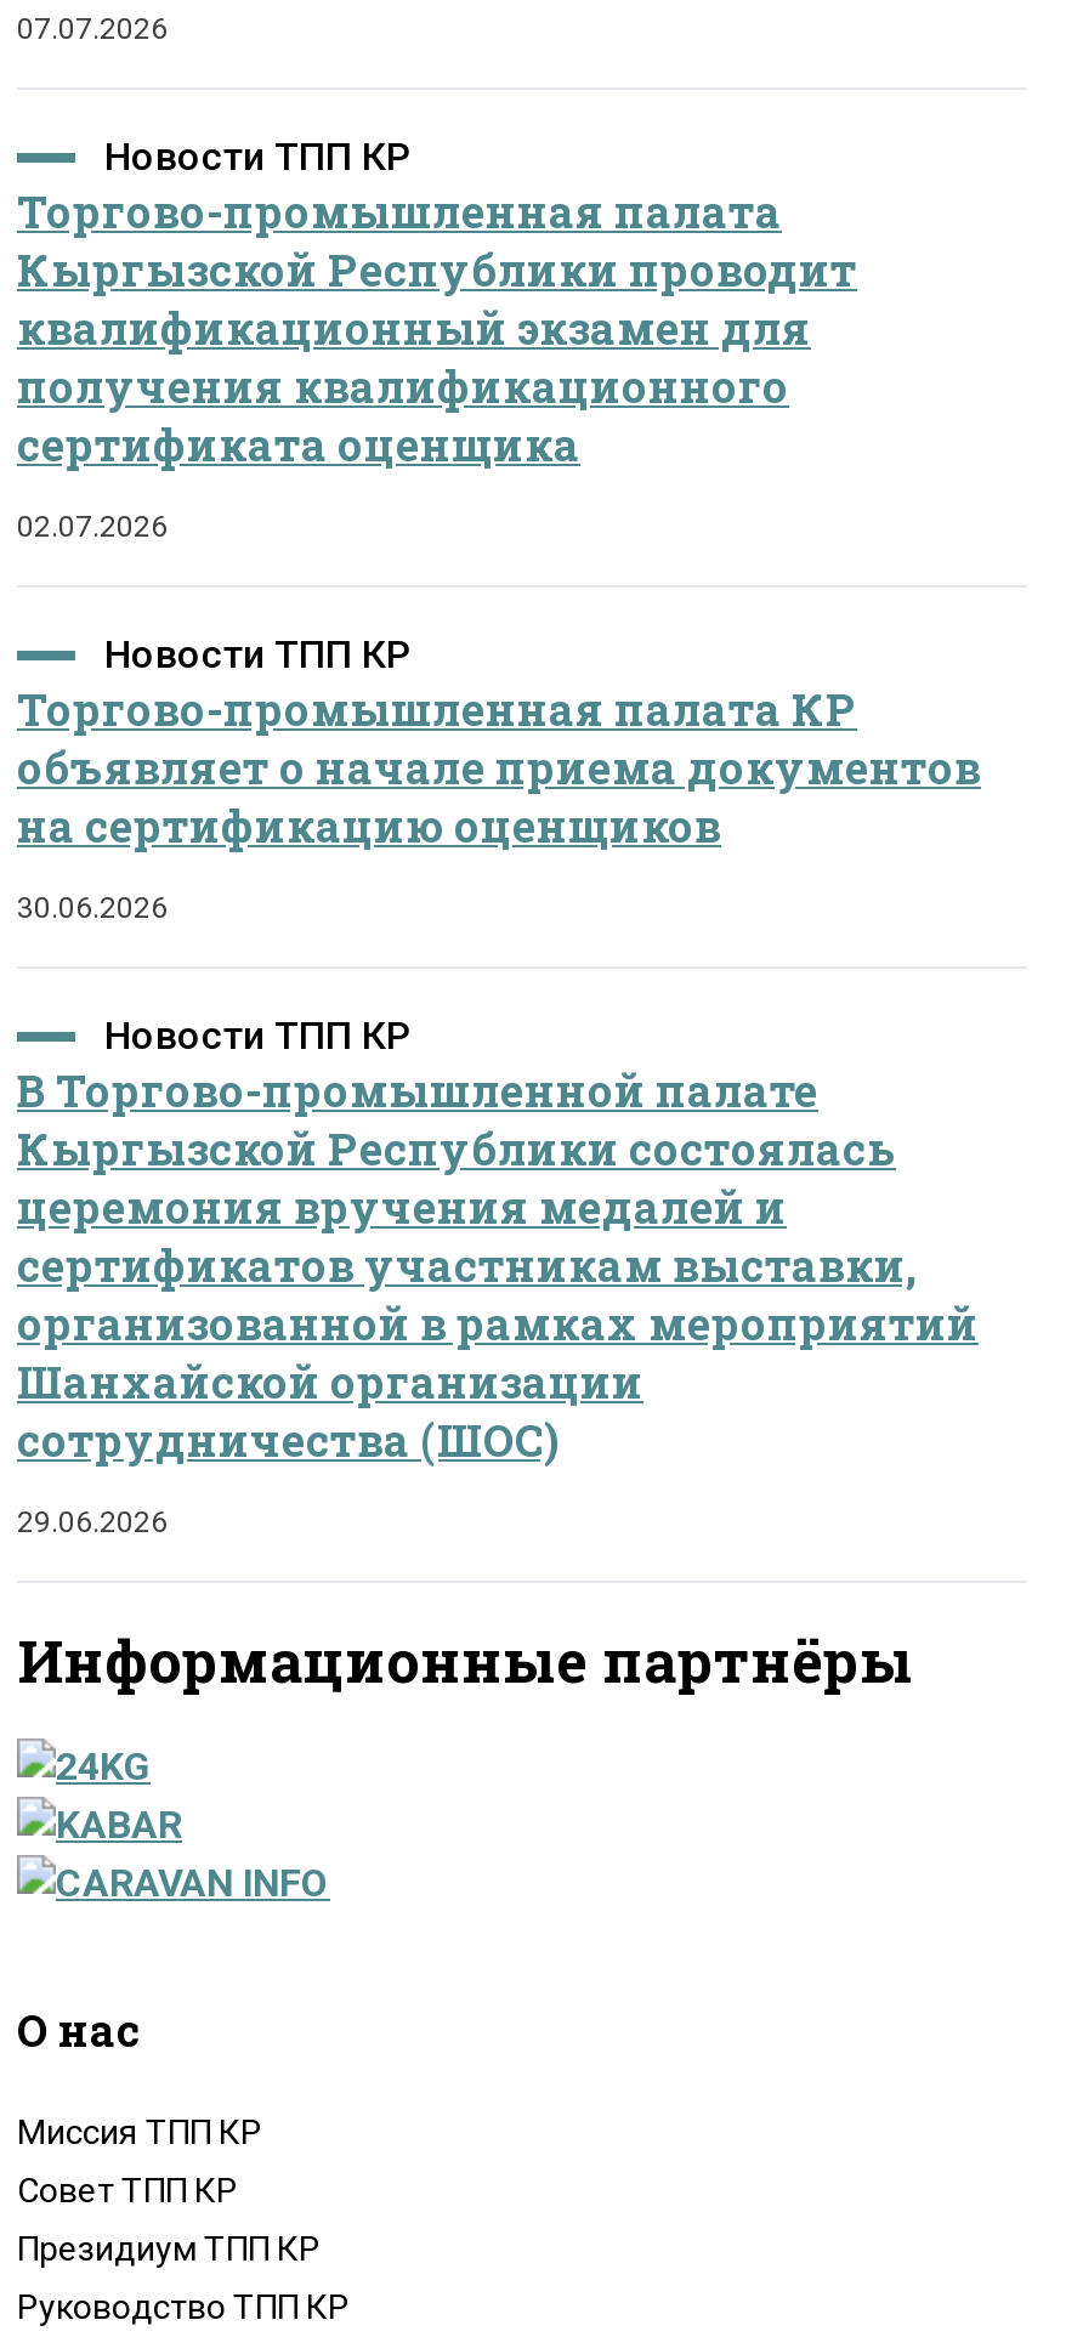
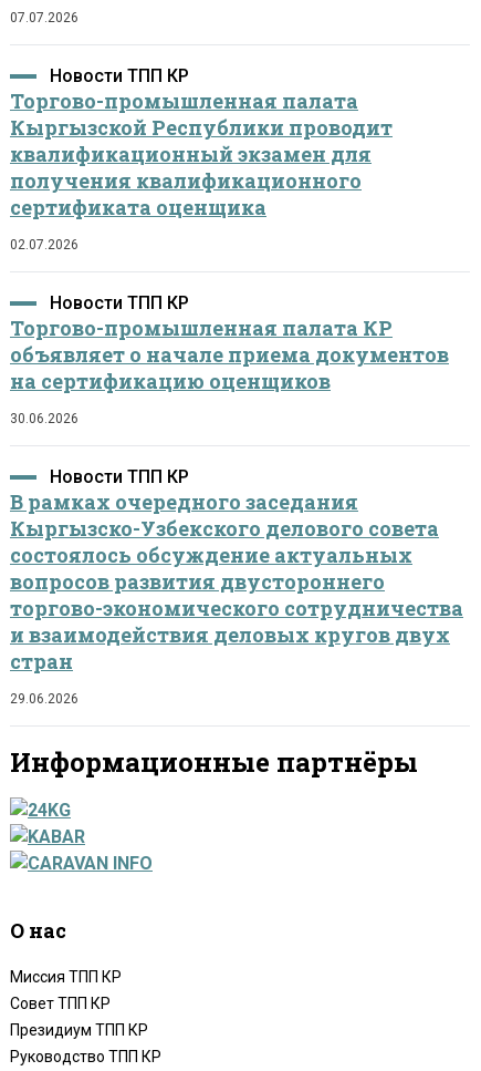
[17,1062,979,1470] В Торгово-промышленной палате | Кыргызской Республики состоялась | церемония вручения медалей и | сертификатов участникам выставки, | организованной в рамках мероприятий | Шанхайской организации | сотрудничества (ШОС) -> [10,489,463,675] В рамках очередного заседания | Кыргызско-Узбекского делового совета | состоялось обсуждение актуальных | вопросов развития двустороннего | торгово-экономического сотрудничества | и взаимодействия деловых кругов двух | стран

